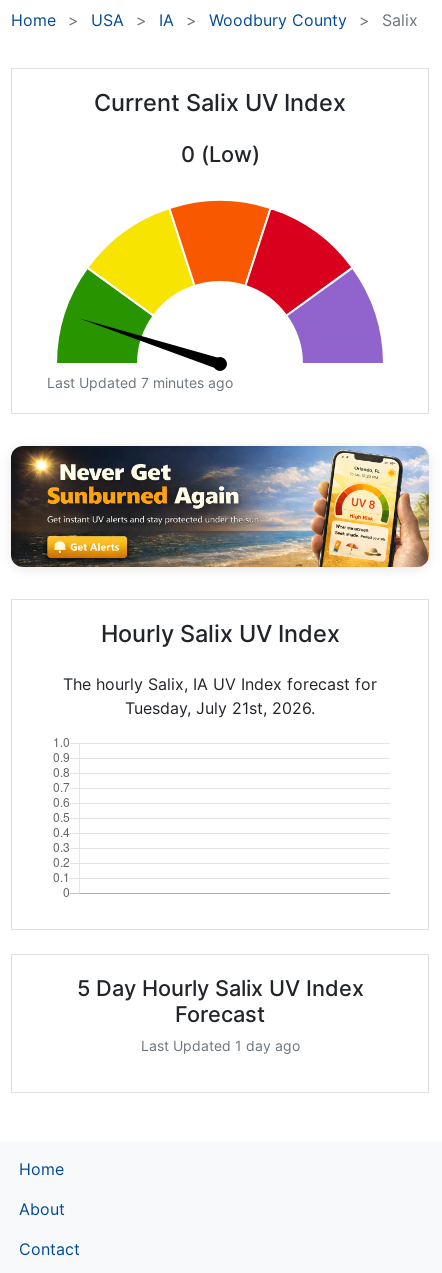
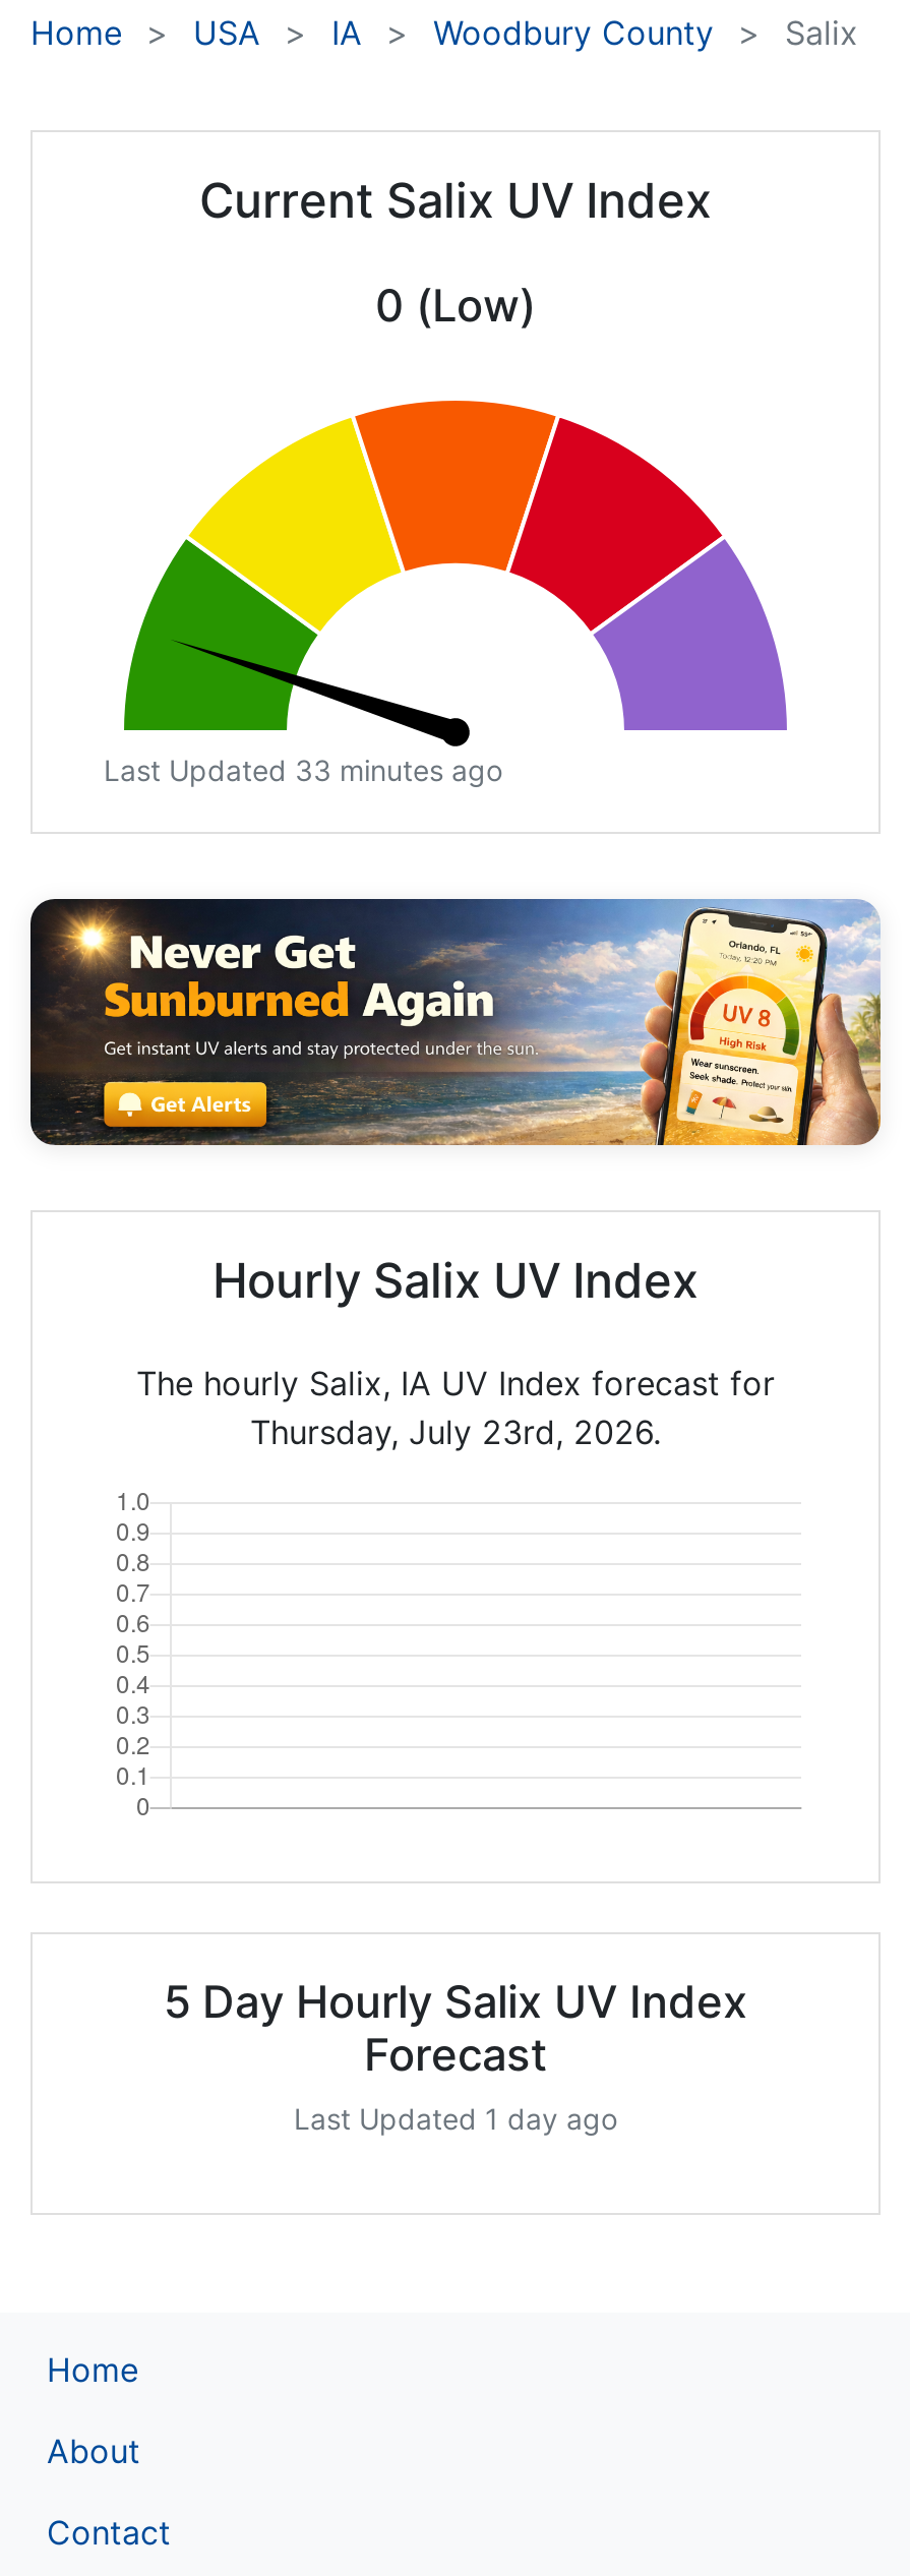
[47,374,233,391] Last Updated 7 minutes ago -> [104,753,502,788] Last Updated 33 minutes ago
[125,698,315,718] Tuesday, July 21st, 2026. -> [250,1411,661,1452] Thursday, July 23rd, 2026.

